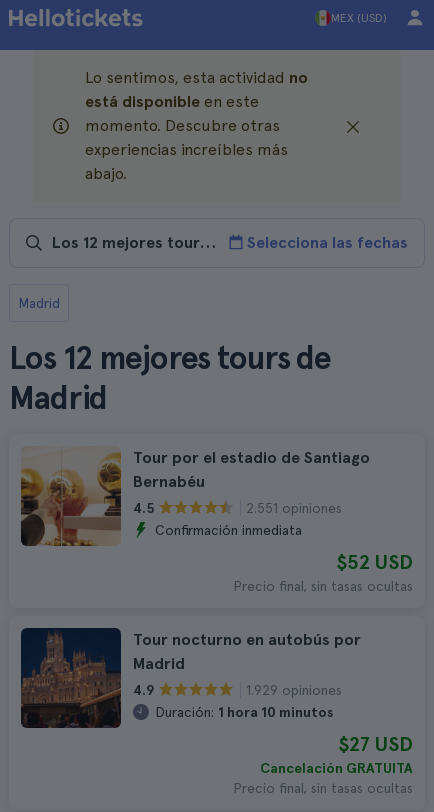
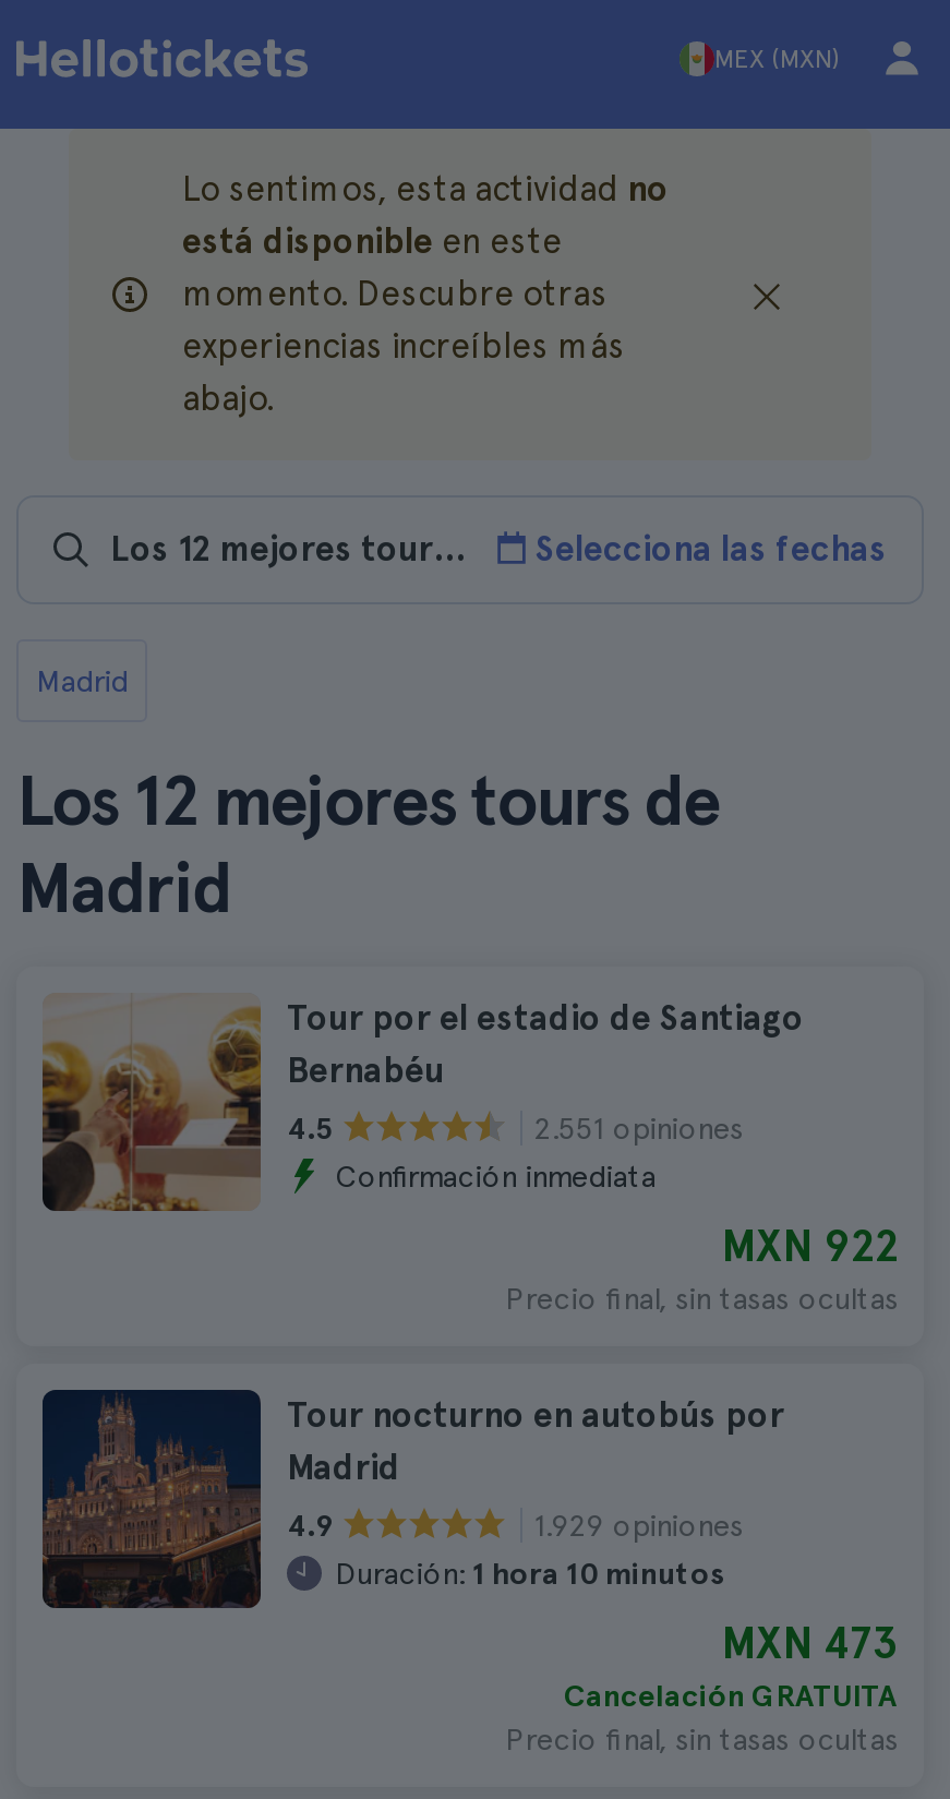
[331,11,387,25] MEX (USD) -> [714,44,841,74] MEX (MXN)
[336,550,413,574] $52 USD -> [721,1220,898,1272] MXN 922
[338,732,413,756] $27 USD -> [721,1617,898,1669] MXN 473

